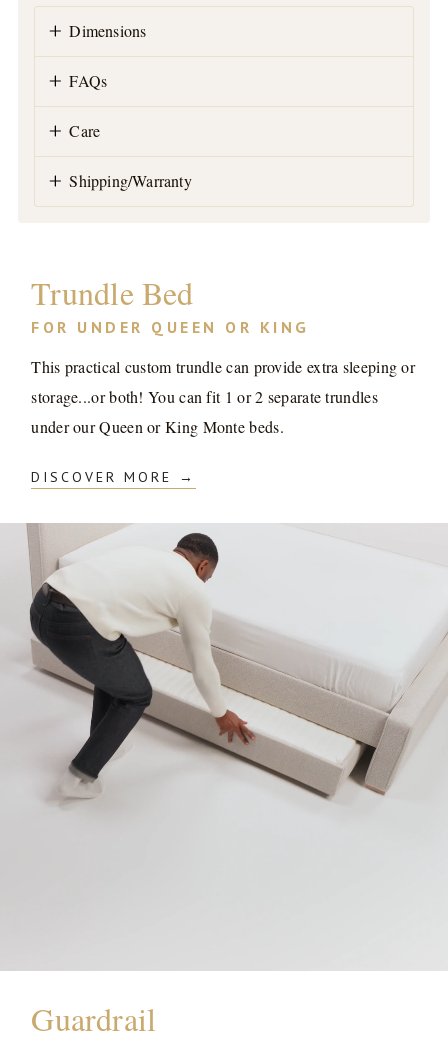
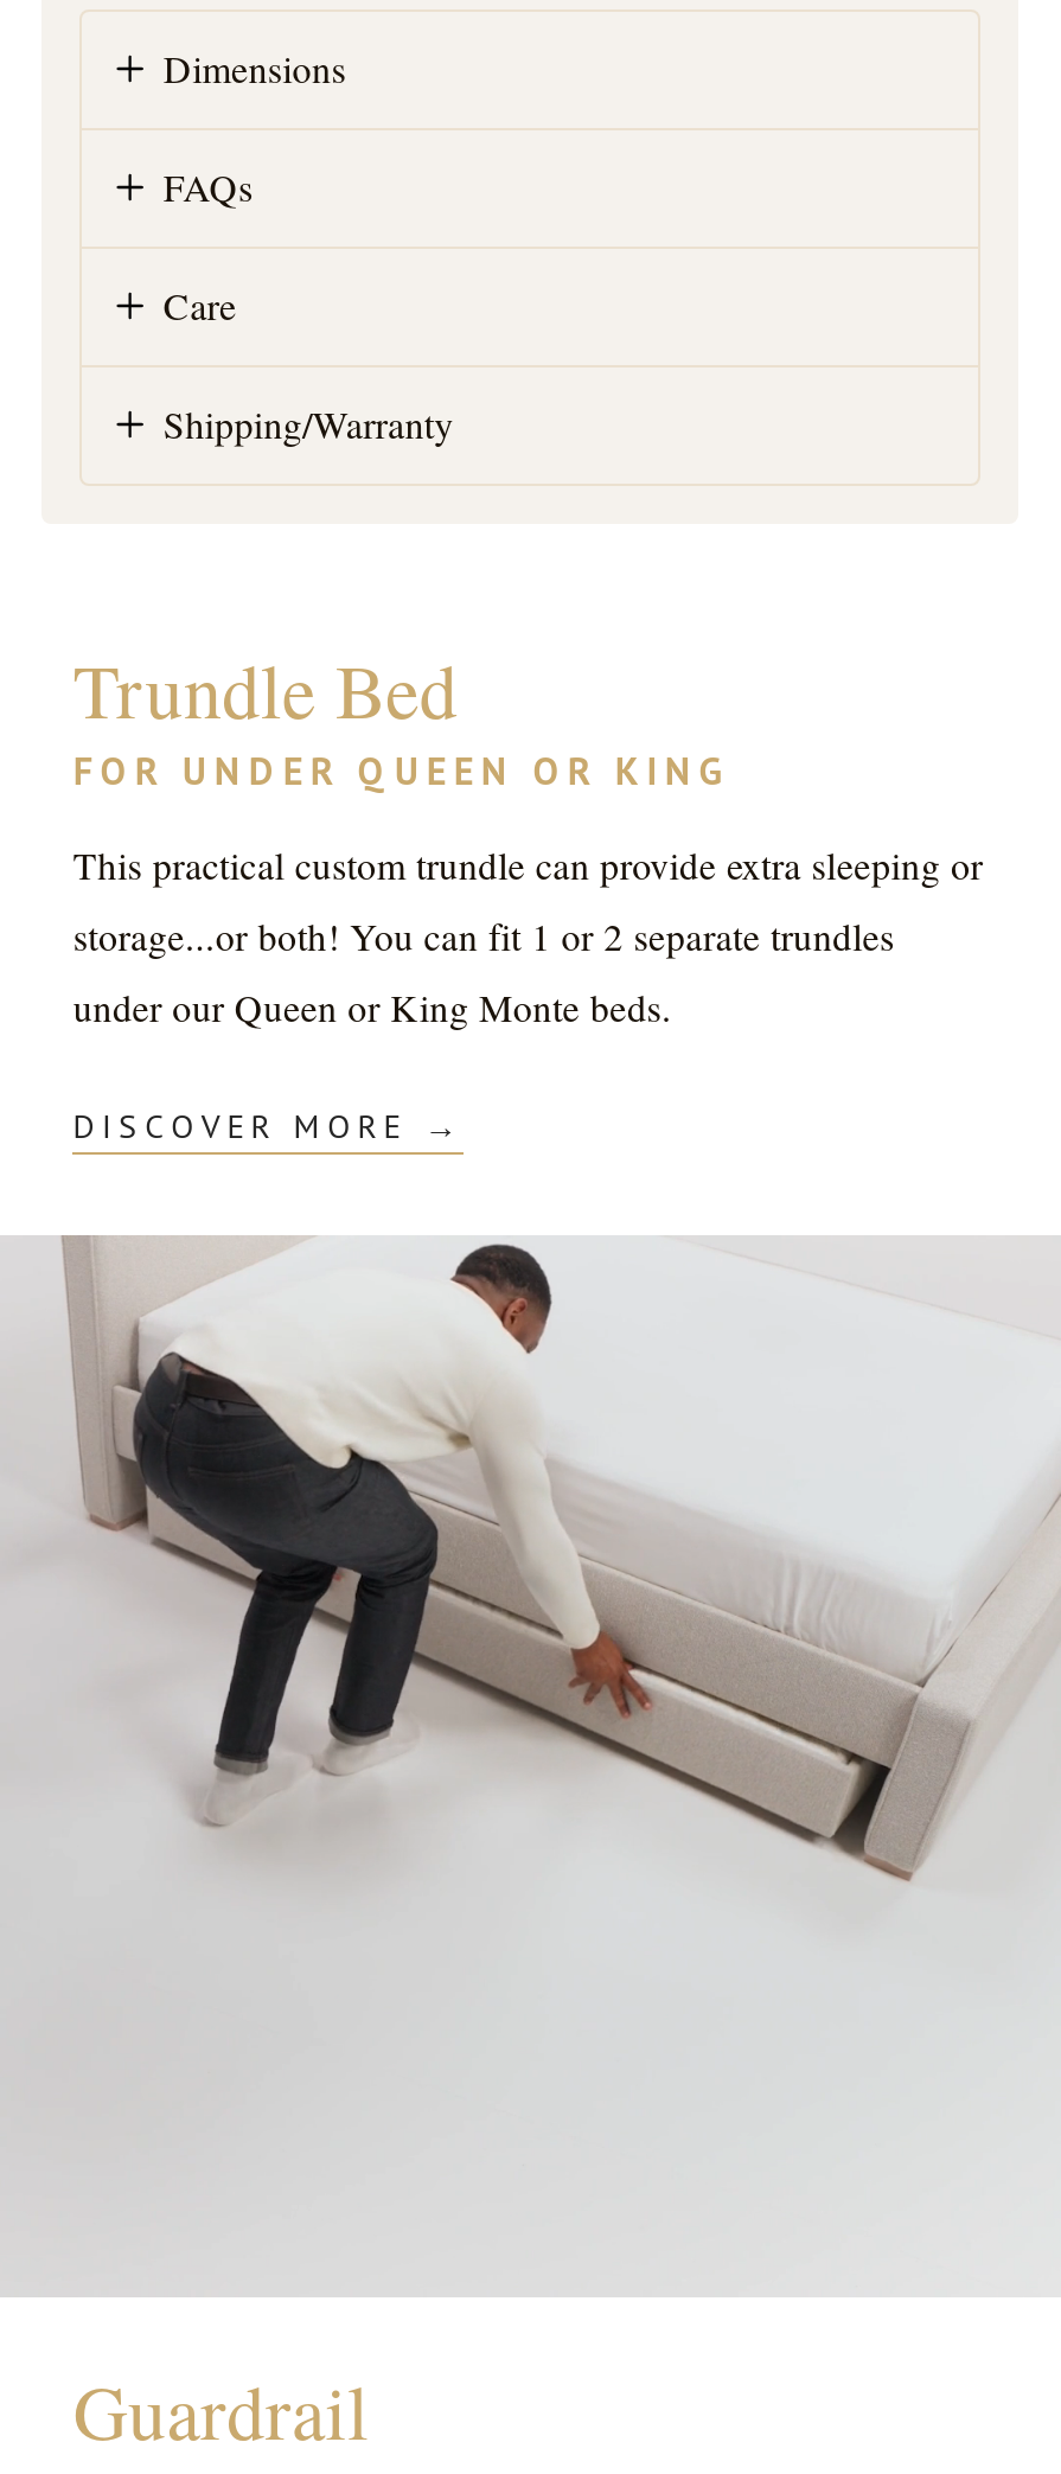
[29,527,365,807] [image] -> [70,1242,867,1906] [image]

